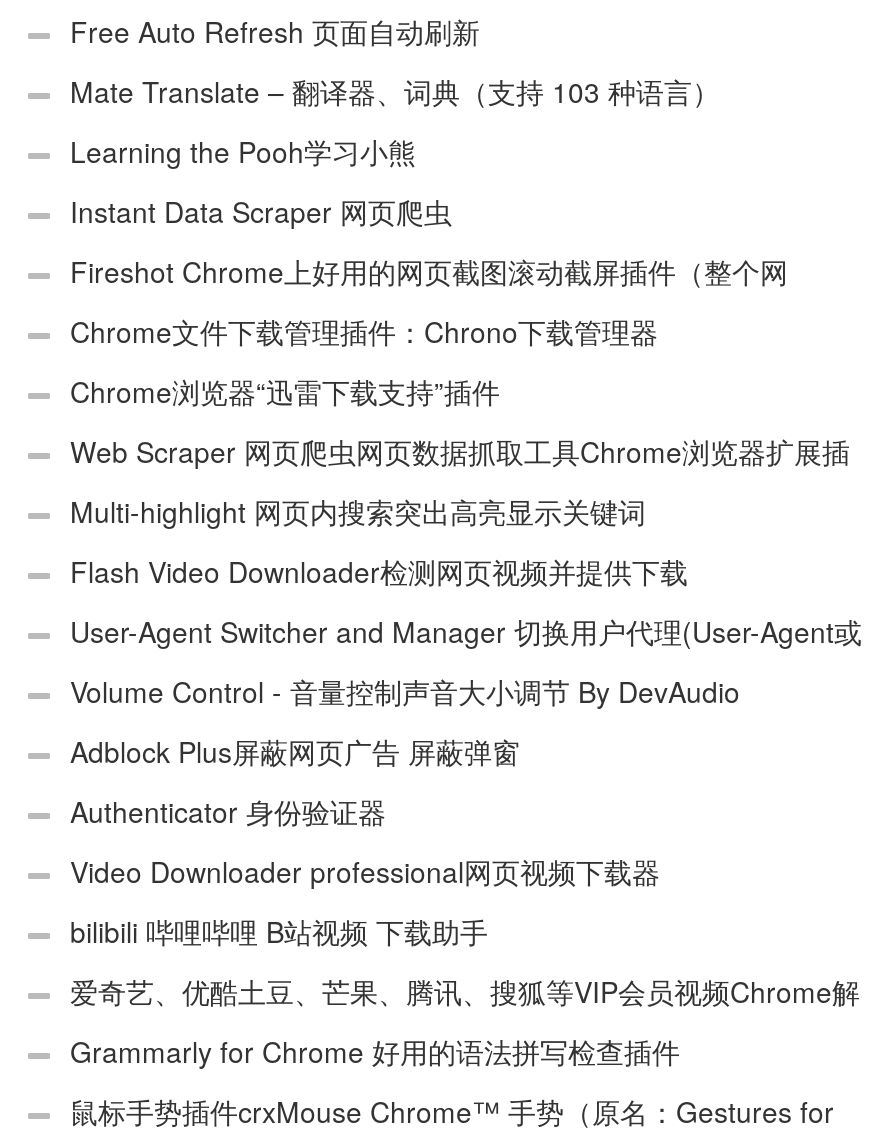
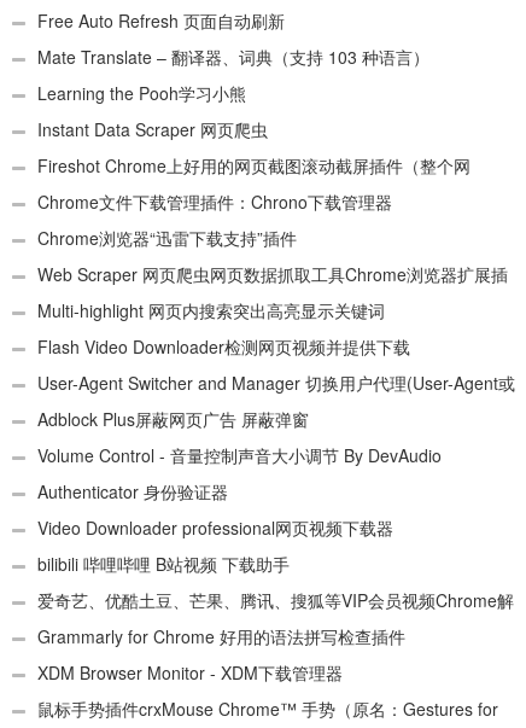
moved [70,671,740,711] -> [37,443,442,467]: Volume Control - 音量控制声音大小调节 By DevAudio
moved [70,731,520,771] -> [37,407,309,431]: Adblock Plus屏蔽网页广告 屏蔽弹窗
none -> [37,661,343,685] XDM Browser Monitor - XDM下载管理器

